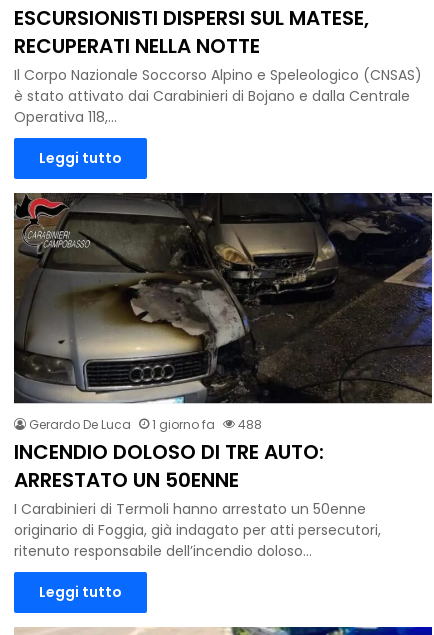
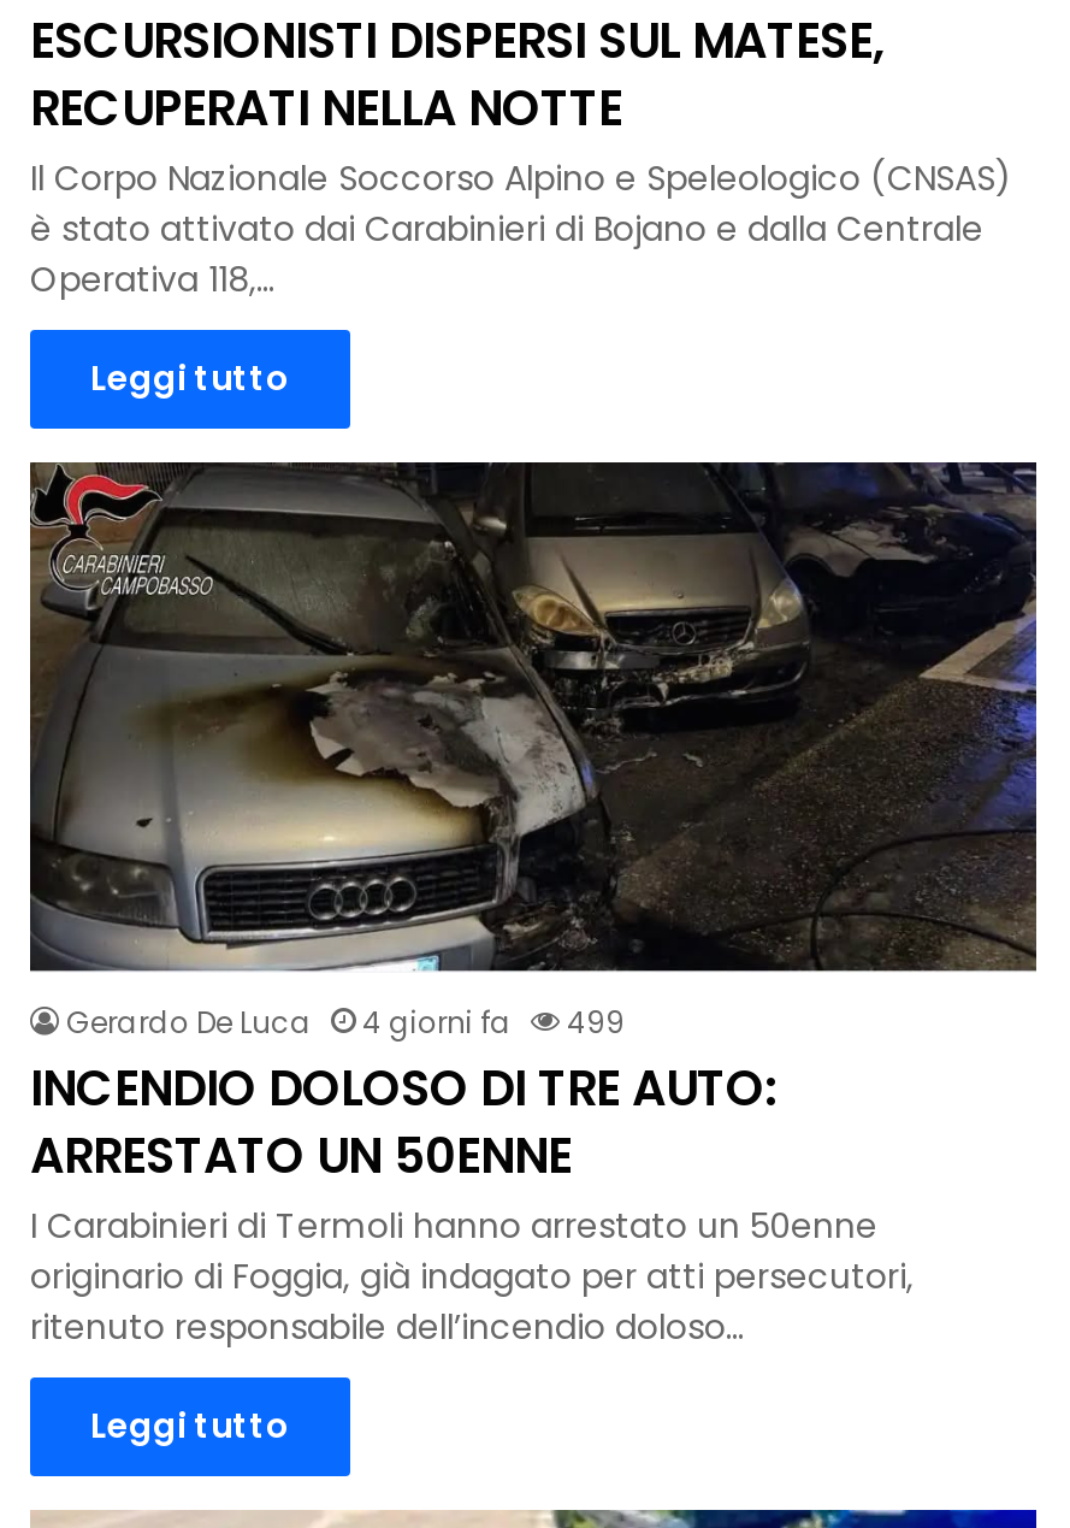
[152,416,215,433] 1 giorno fa -> [362,1002,512,1043] 4 giorni fa
[235,416,262,433] 488 -> [560,1002,625,1043] 499

